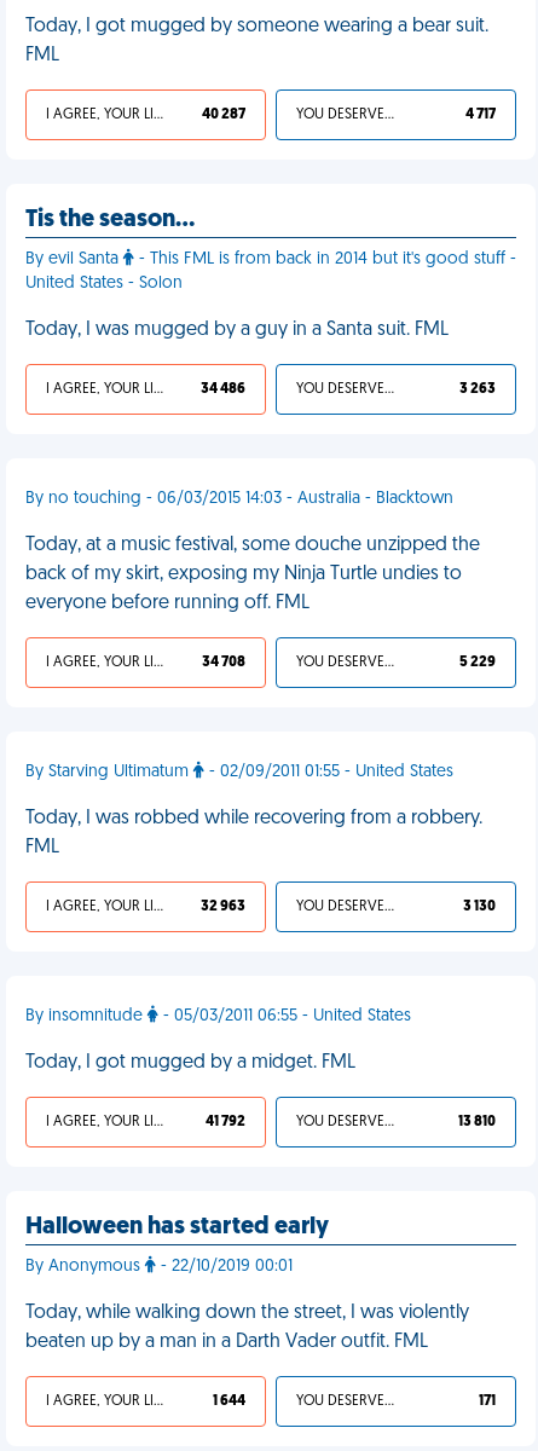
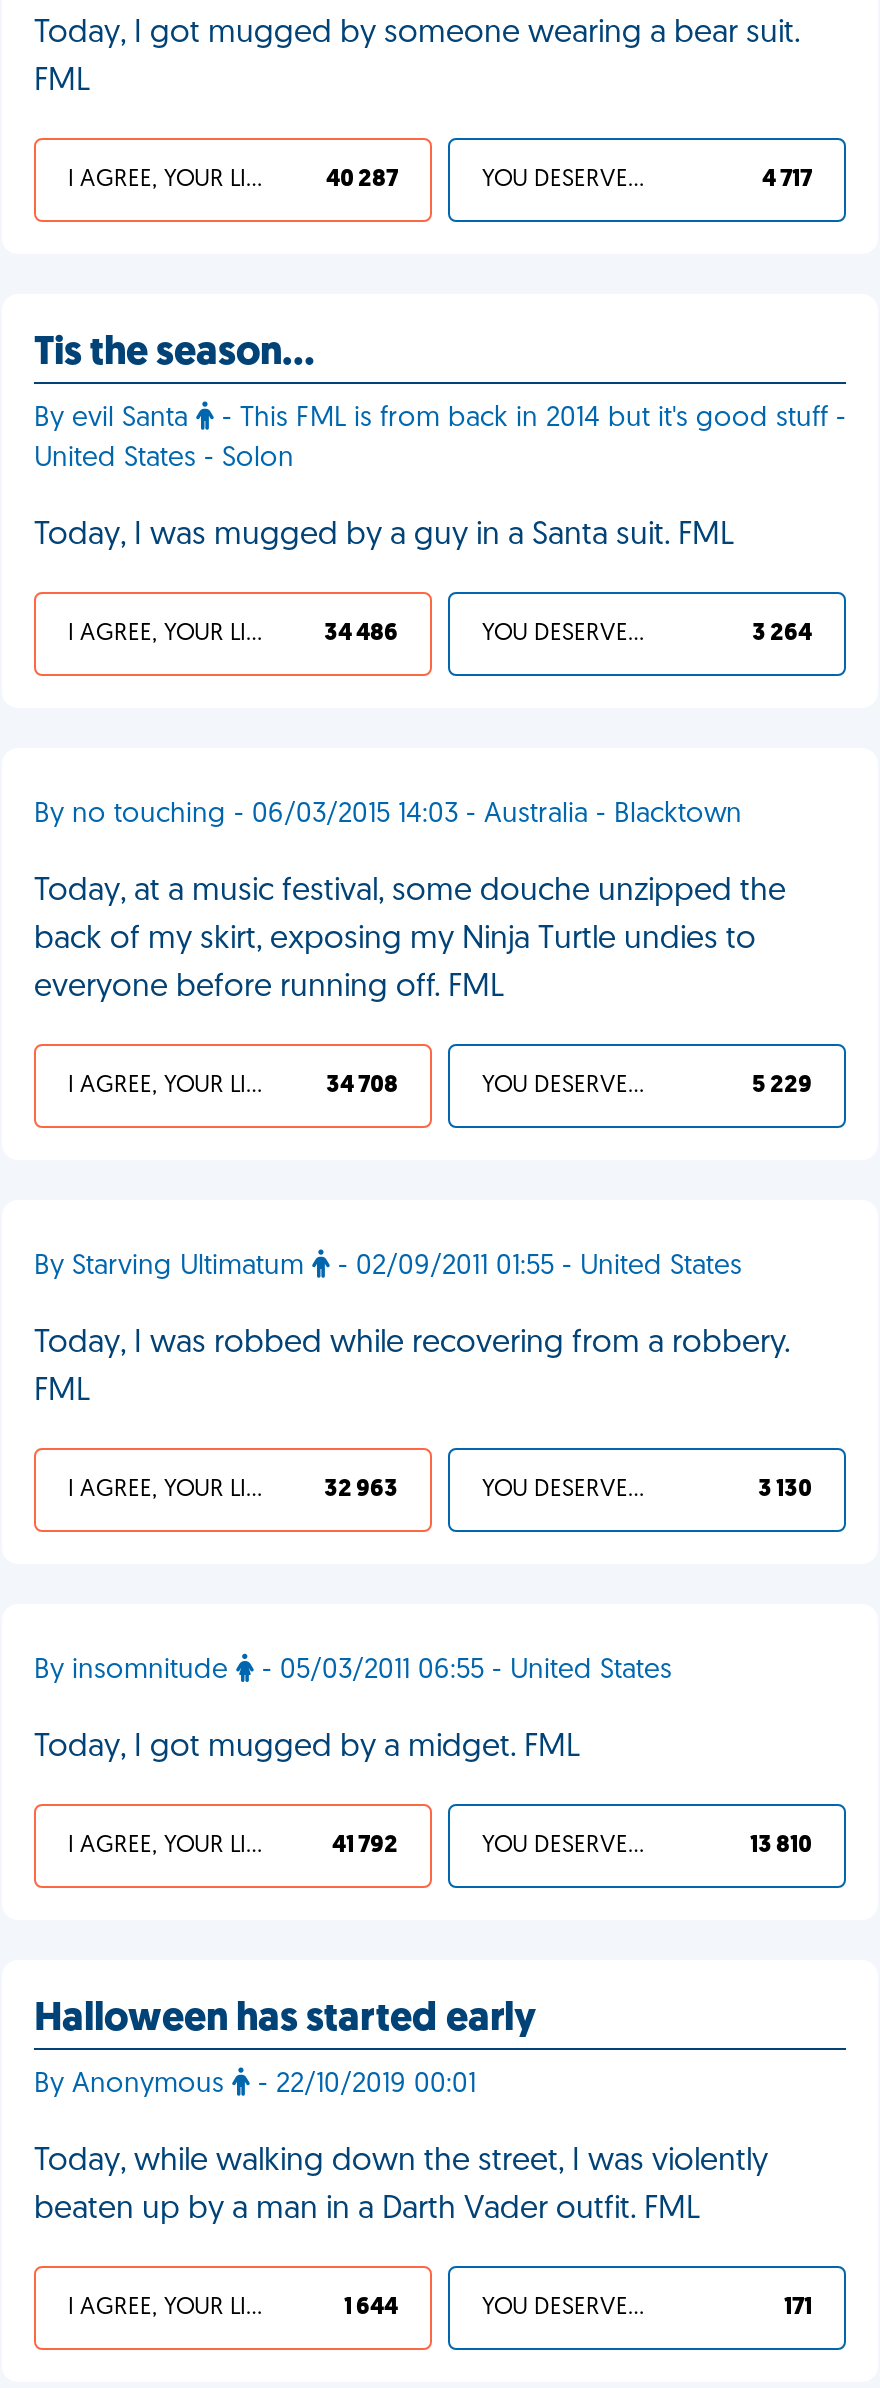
[459,382,496,397] 3 263 -> [752,622,812,646] 3 264

